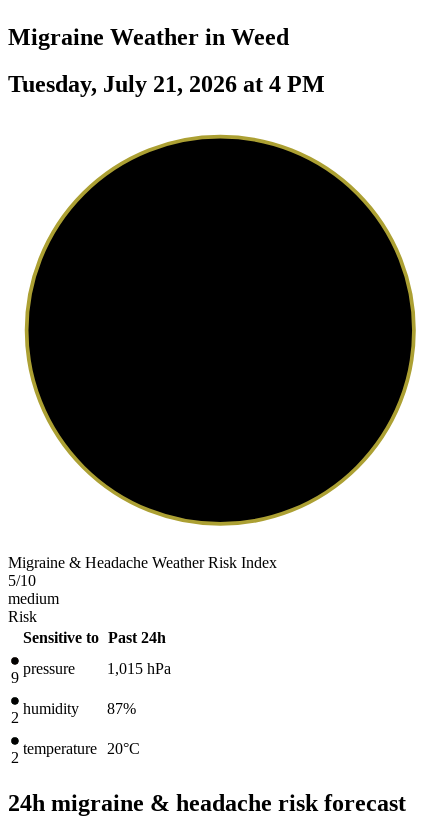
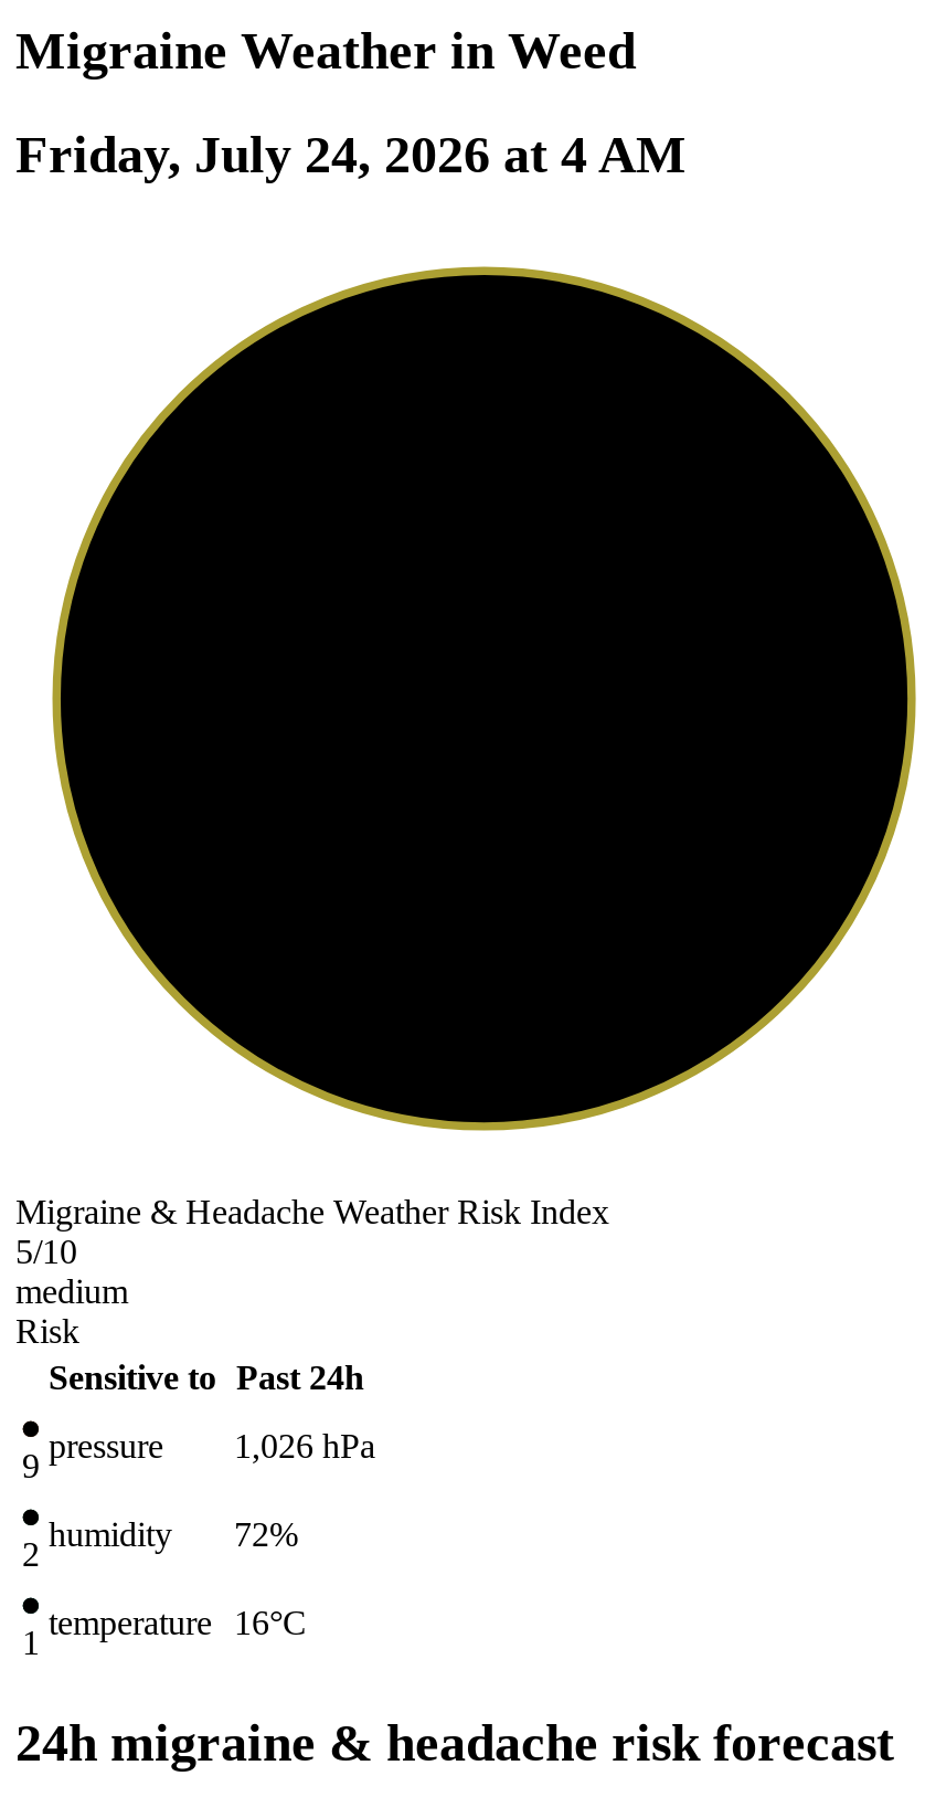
[8,71,325,97] Tuesday, July 21, 2026 at 4 PM -> [15,126,687,183] Friday, July 24, 2026 at 4 AM
[23,660,171,677] pressure 1,015 hPa -> [49,1427,375,1464] pressure 1,026 hPa
[23,700,136,717] humidity 87% -> [49,1515,298,1552] humidity 72%
[23,740,140,757] temperature 20°C -> [49,1603,307,1641] temperature 16°C
[11,749,19,766] 2 -> [22,1623,40,1661] 1

